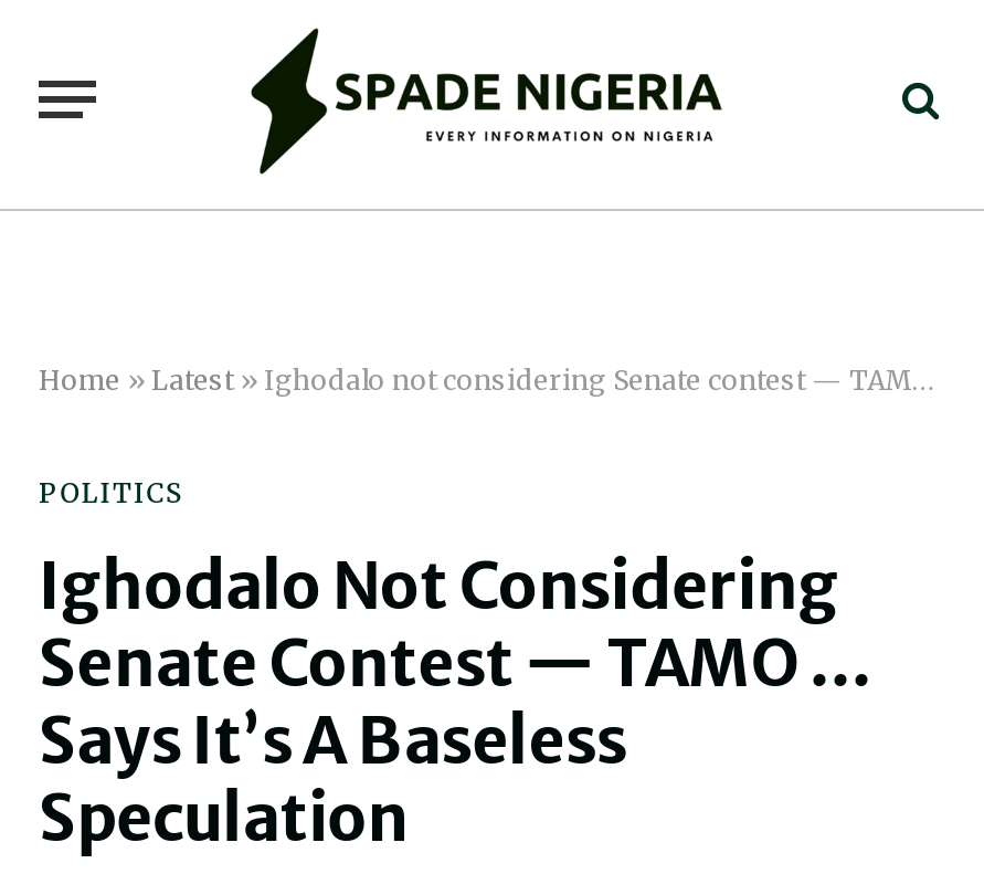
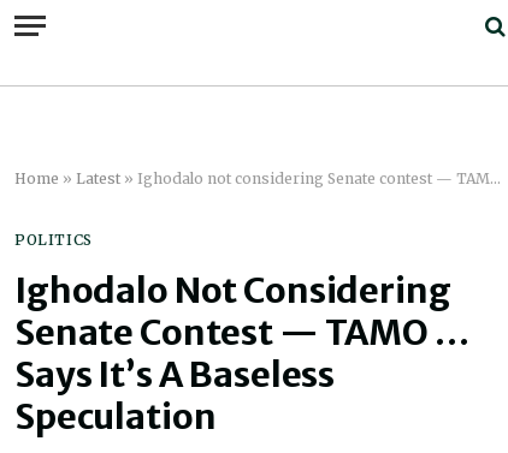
[248,28,723,176] [image] -> none

